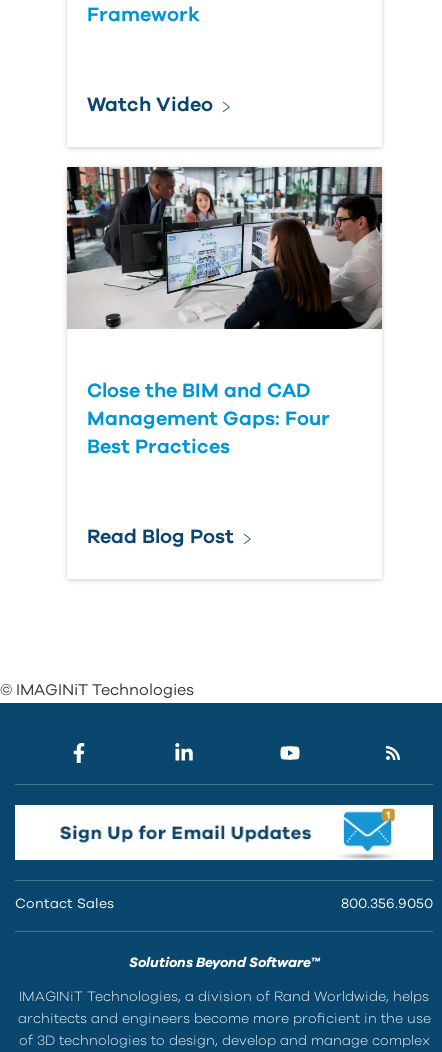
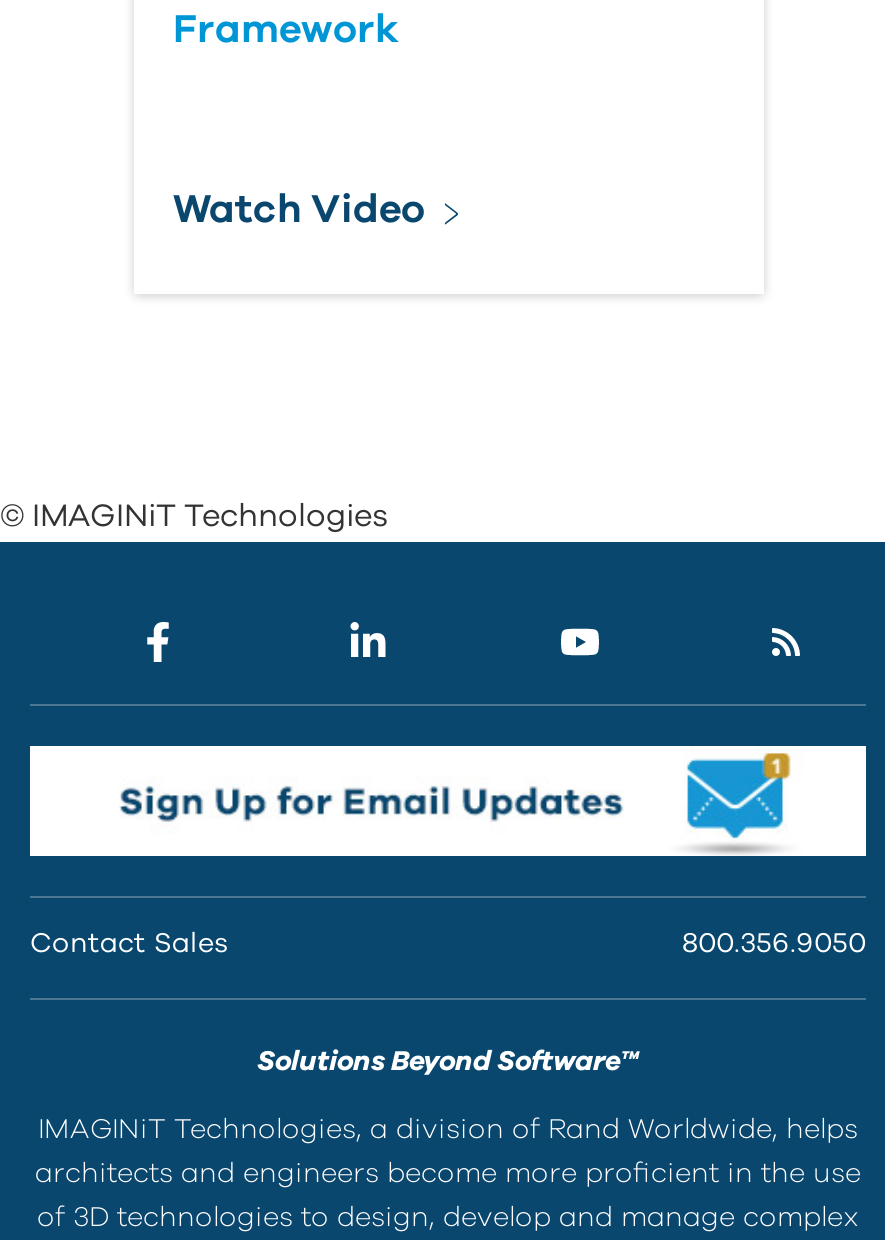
[66,166,383,330] [image] -> none
[86,381,329,457] Close the BIM and CAD | Management Gaps: Four | Best Practices -> none
[86,527,233,547] Read Blog Post -> none

